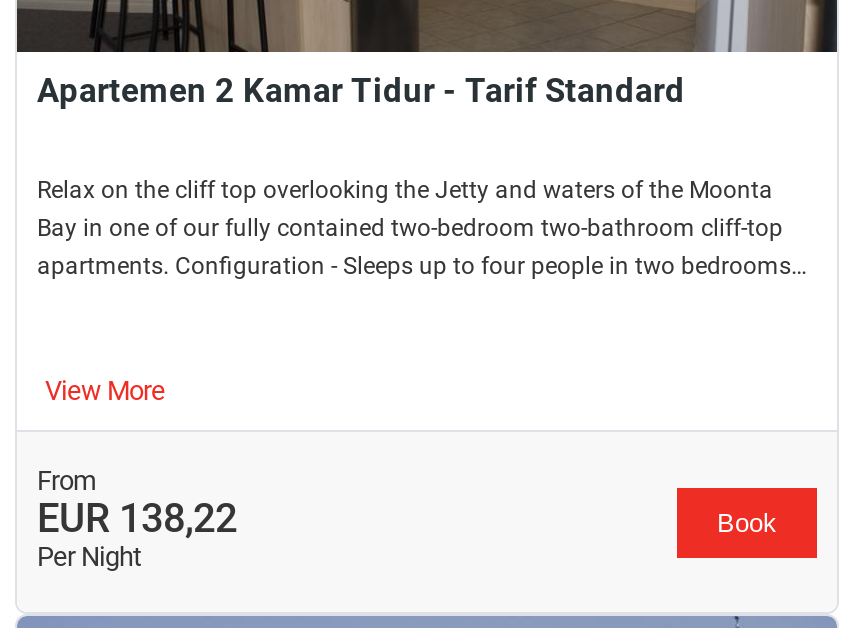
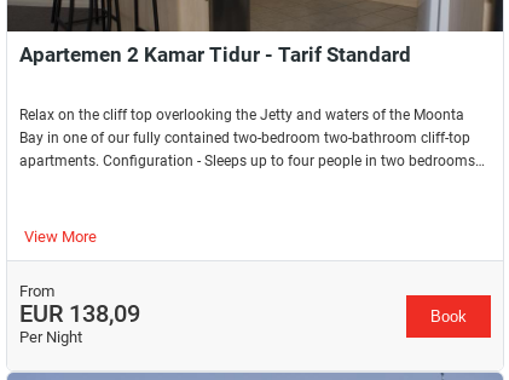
[37,494,237,542] EUR 138,22 -> [19,299,140,328] EUR 138,09

